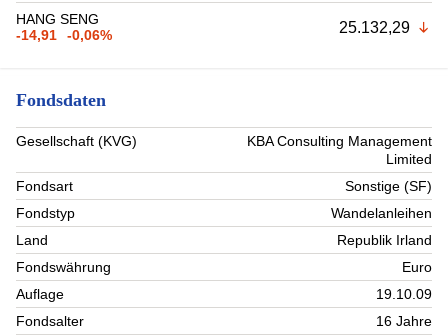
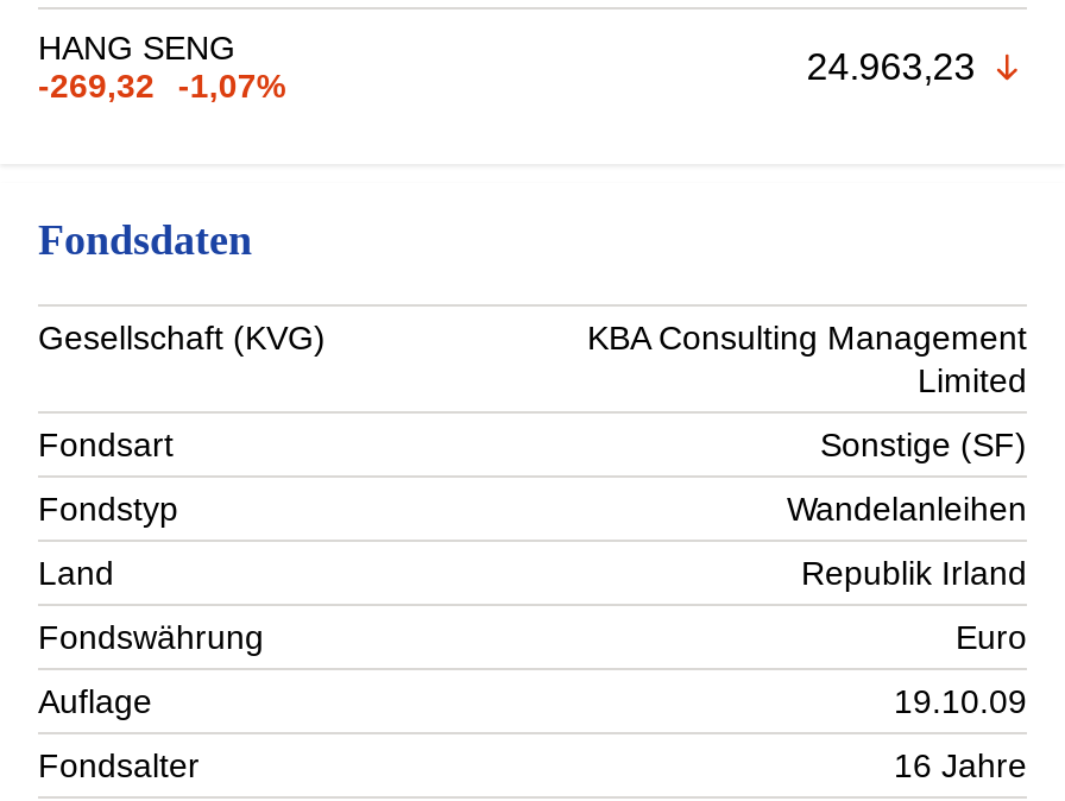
[339,19,410,36] 25.132,29 -> [807,48,975,88] 24.963,23
[16,27,57,43] -14,91 -> [38,67,155,105] -269,32
[67,27,112,43] -0,06% -> [178,67,285,105] -1,07%

